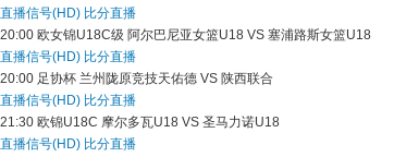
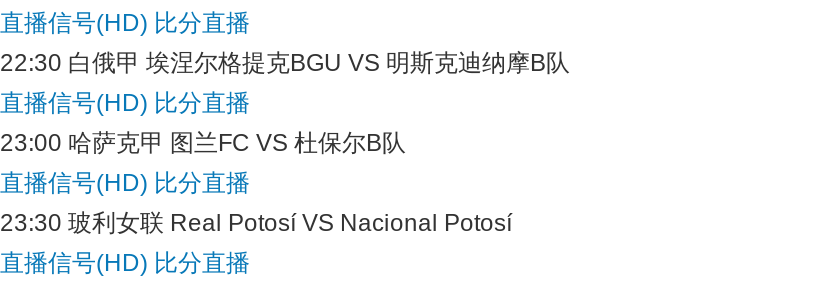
[0,27,371,43] 20:00 欧女锦U18C级阿尔巴尼亚女篮U18 VS 塞浦路斯女篮U18 -> [0,49,570,77] 22:30 白俄甲埃涅尔格提克BGU VS 明斯克迪纳摩B队
[0,71,273,86] 20:00 足协杯兰州陇原竞技天佑德 VS 陕西联合 -> [0,129,406,157] 23:00 哈萨克甲图兰FC VS 杜保尔B队
[0,114,280,130] 21:30 欧锦U18C摩尔多瓦U18 VS 圣马力诺U18 -> [0,209,512,237] 23:30 玻利女联Real Potosí VS Nacional Potosí

